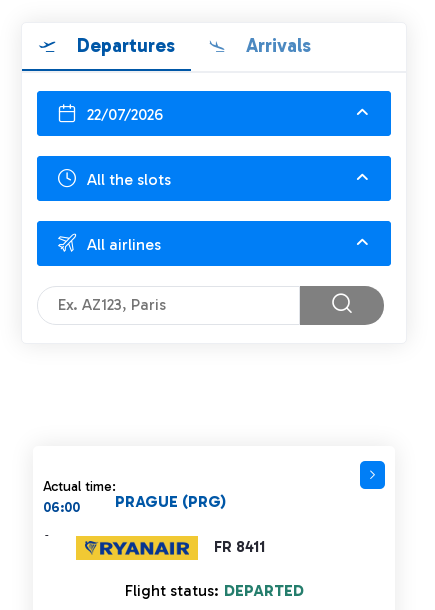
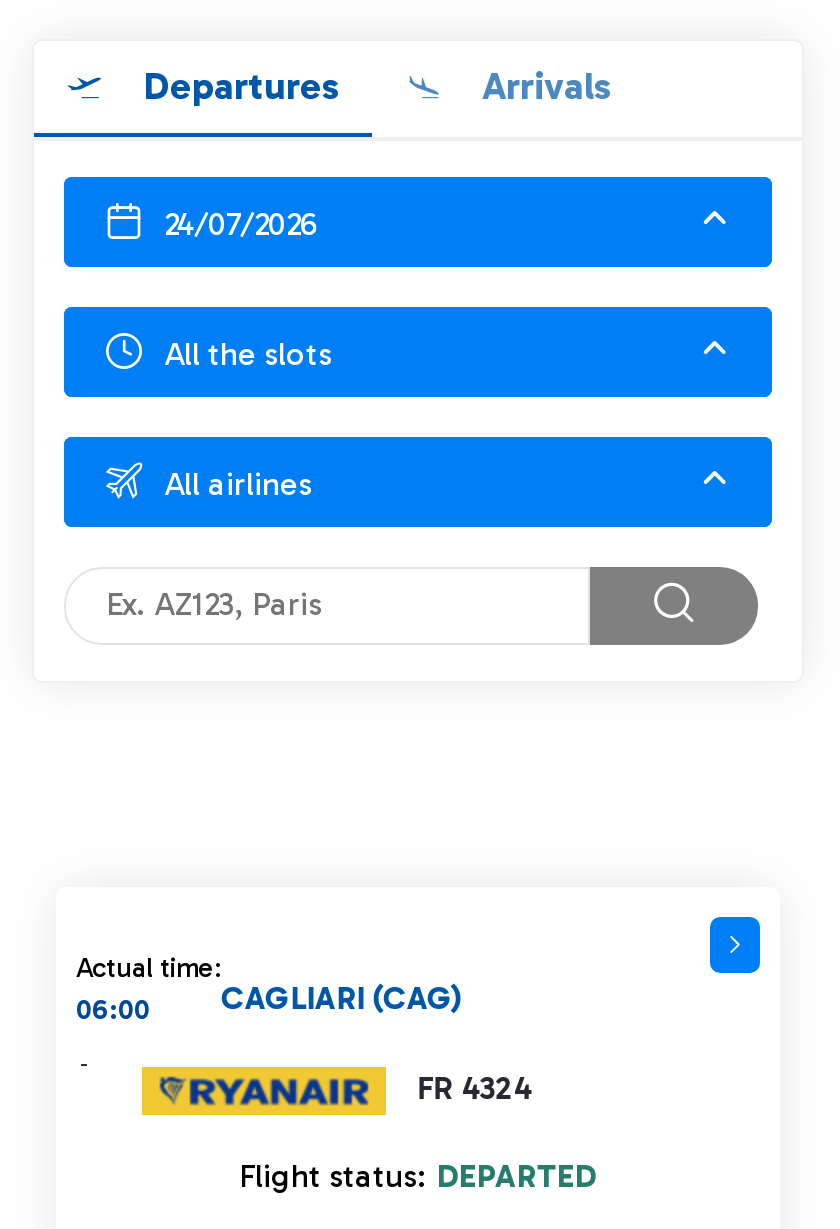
[87,105,163,124] 22/07/2026 -> [164,205,318,243] 24/07/2026
[115,491,226,510] PRAGUE (PRG) -> [221,978,463,1016] CAGLIARI (CAG)
[214,536,265,555] FR 8411 -> [417,1068,531,1106] FR 4324

